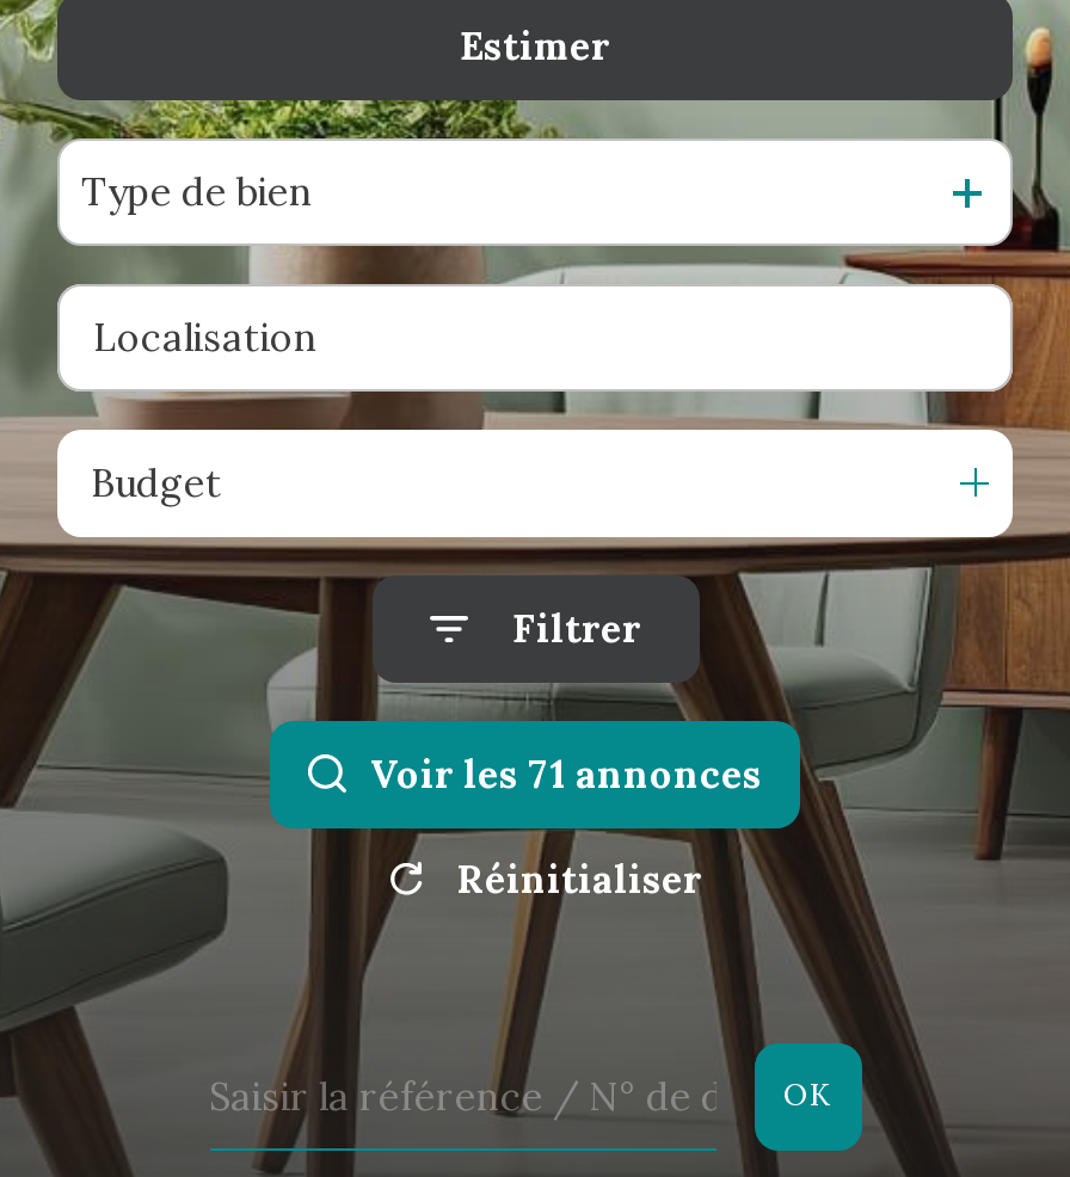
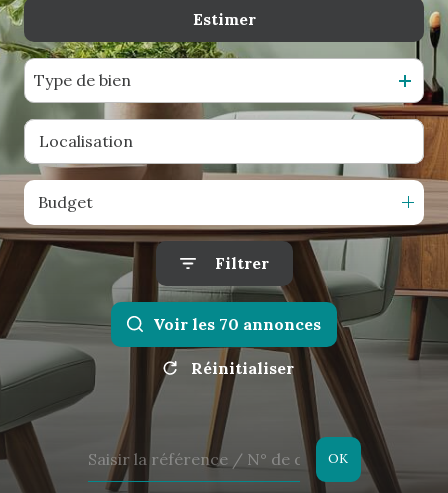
[370,751,762,798] Voir les 71 annonces -> [153,314,321,334] Voir les 70 annonces

